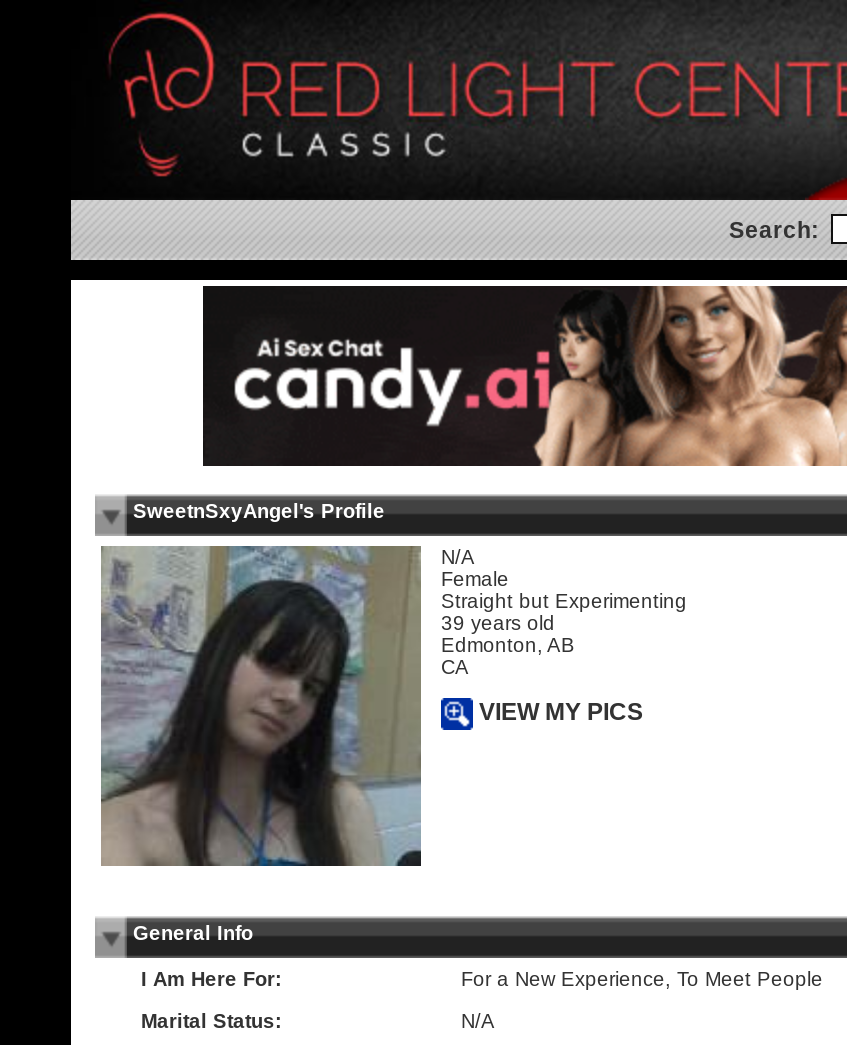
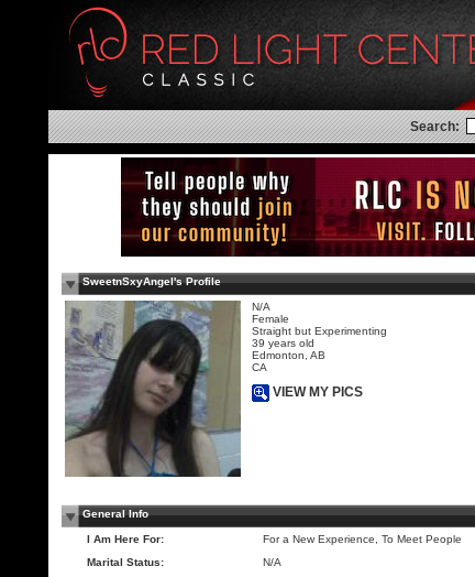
[207,286,841,468] [image] -> [122,156,472,258] [image]

